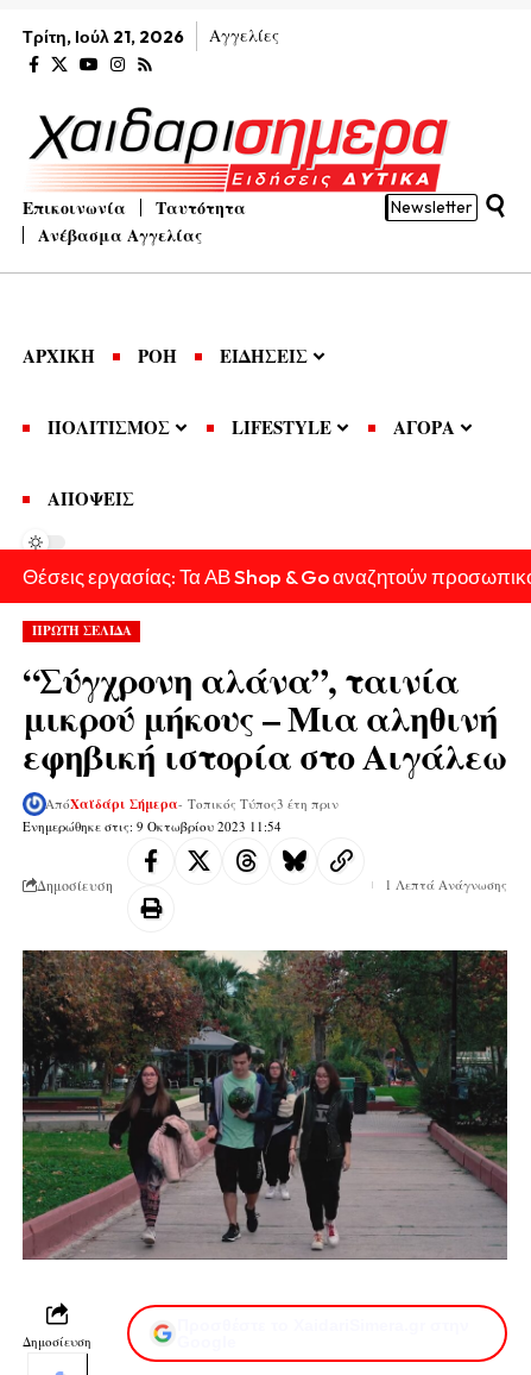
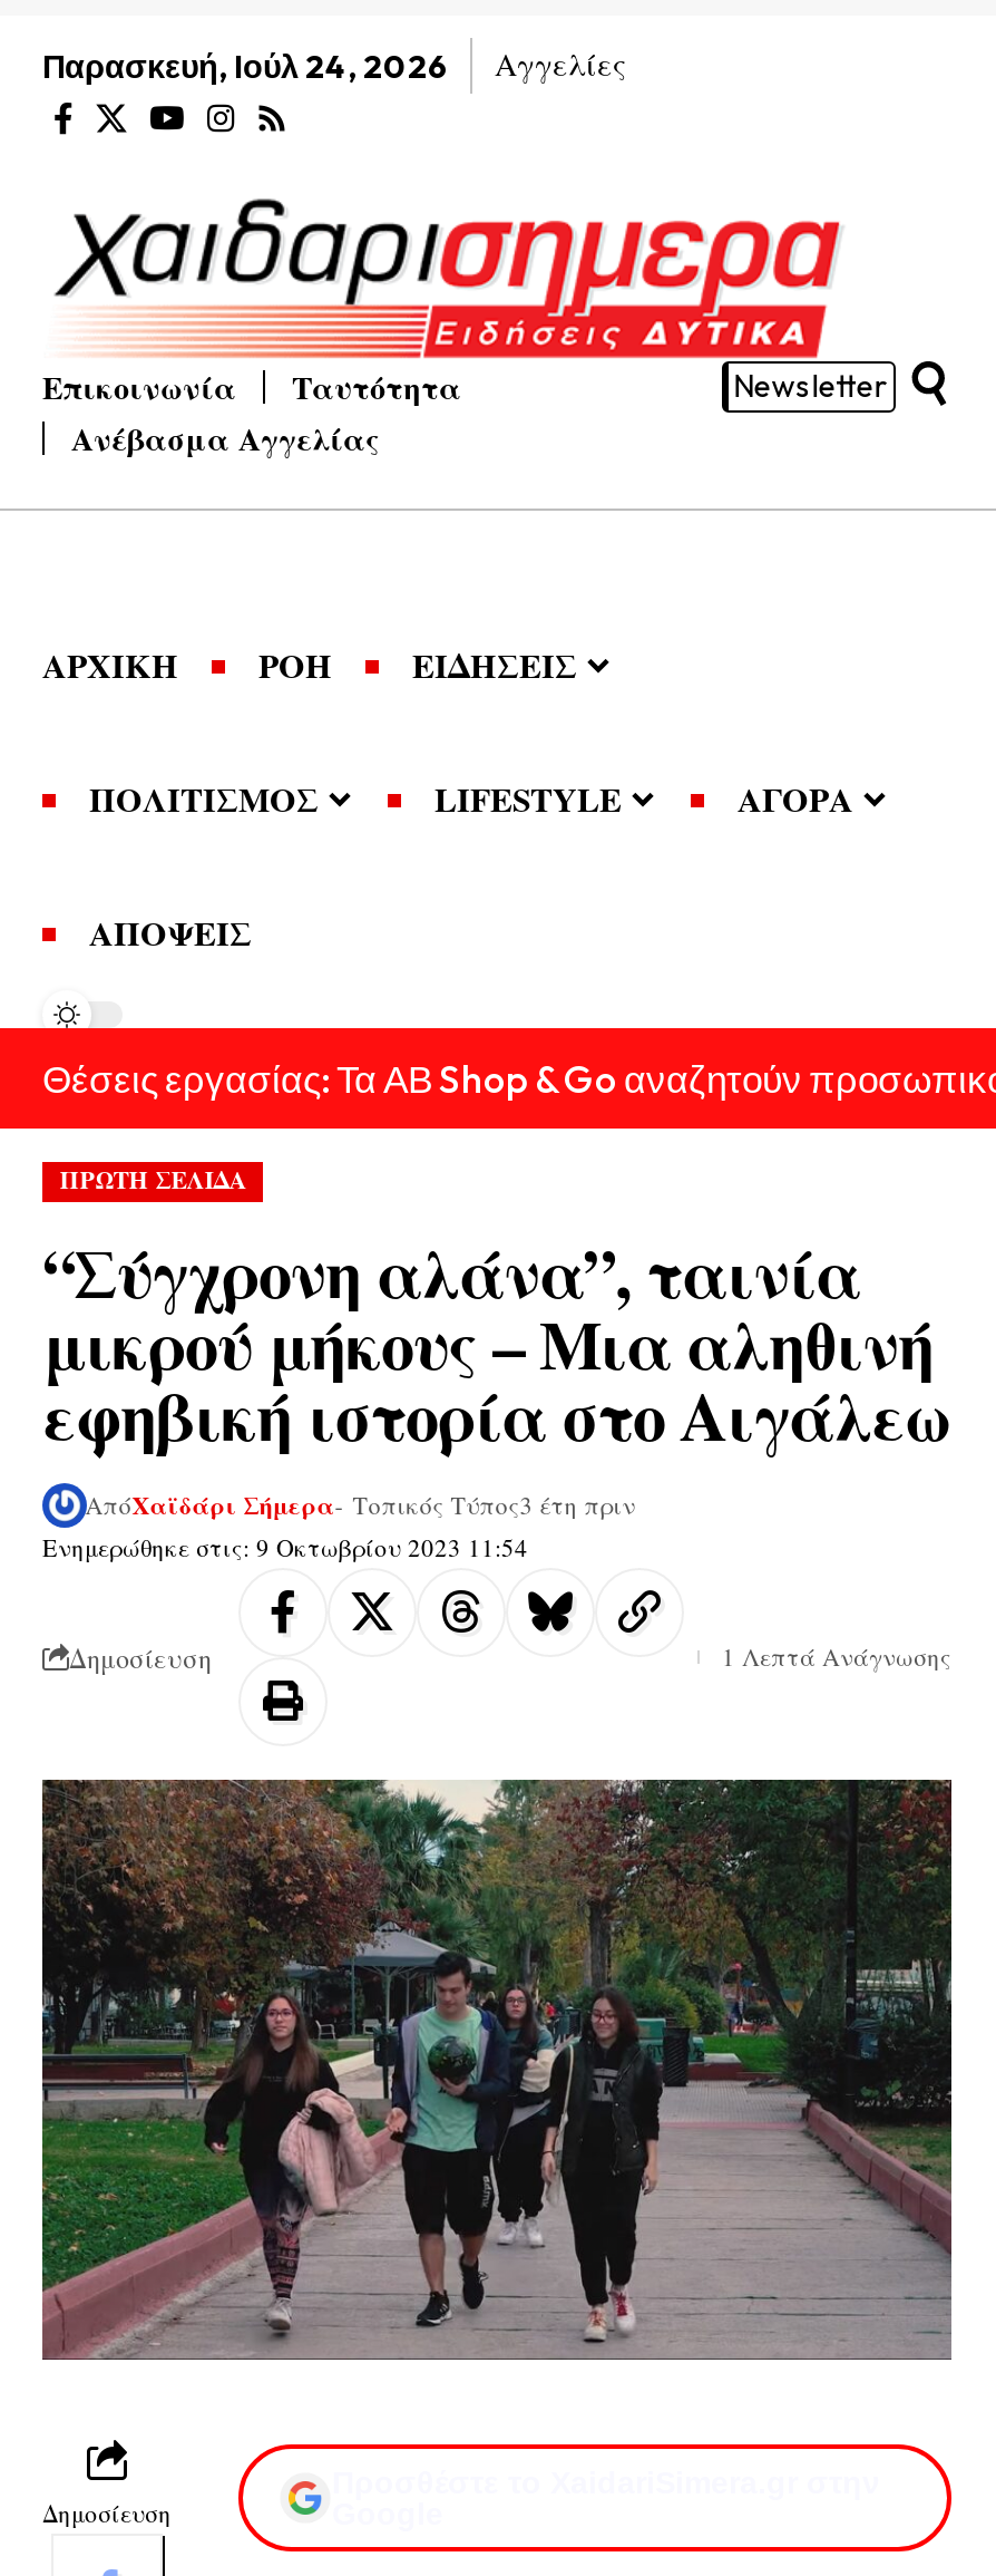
[23,26,184,48] Τρίτη, Ιούλ 21, 2026 -> [42,47,448,87] Παρασκευή, Ιούλ 24, 2026

